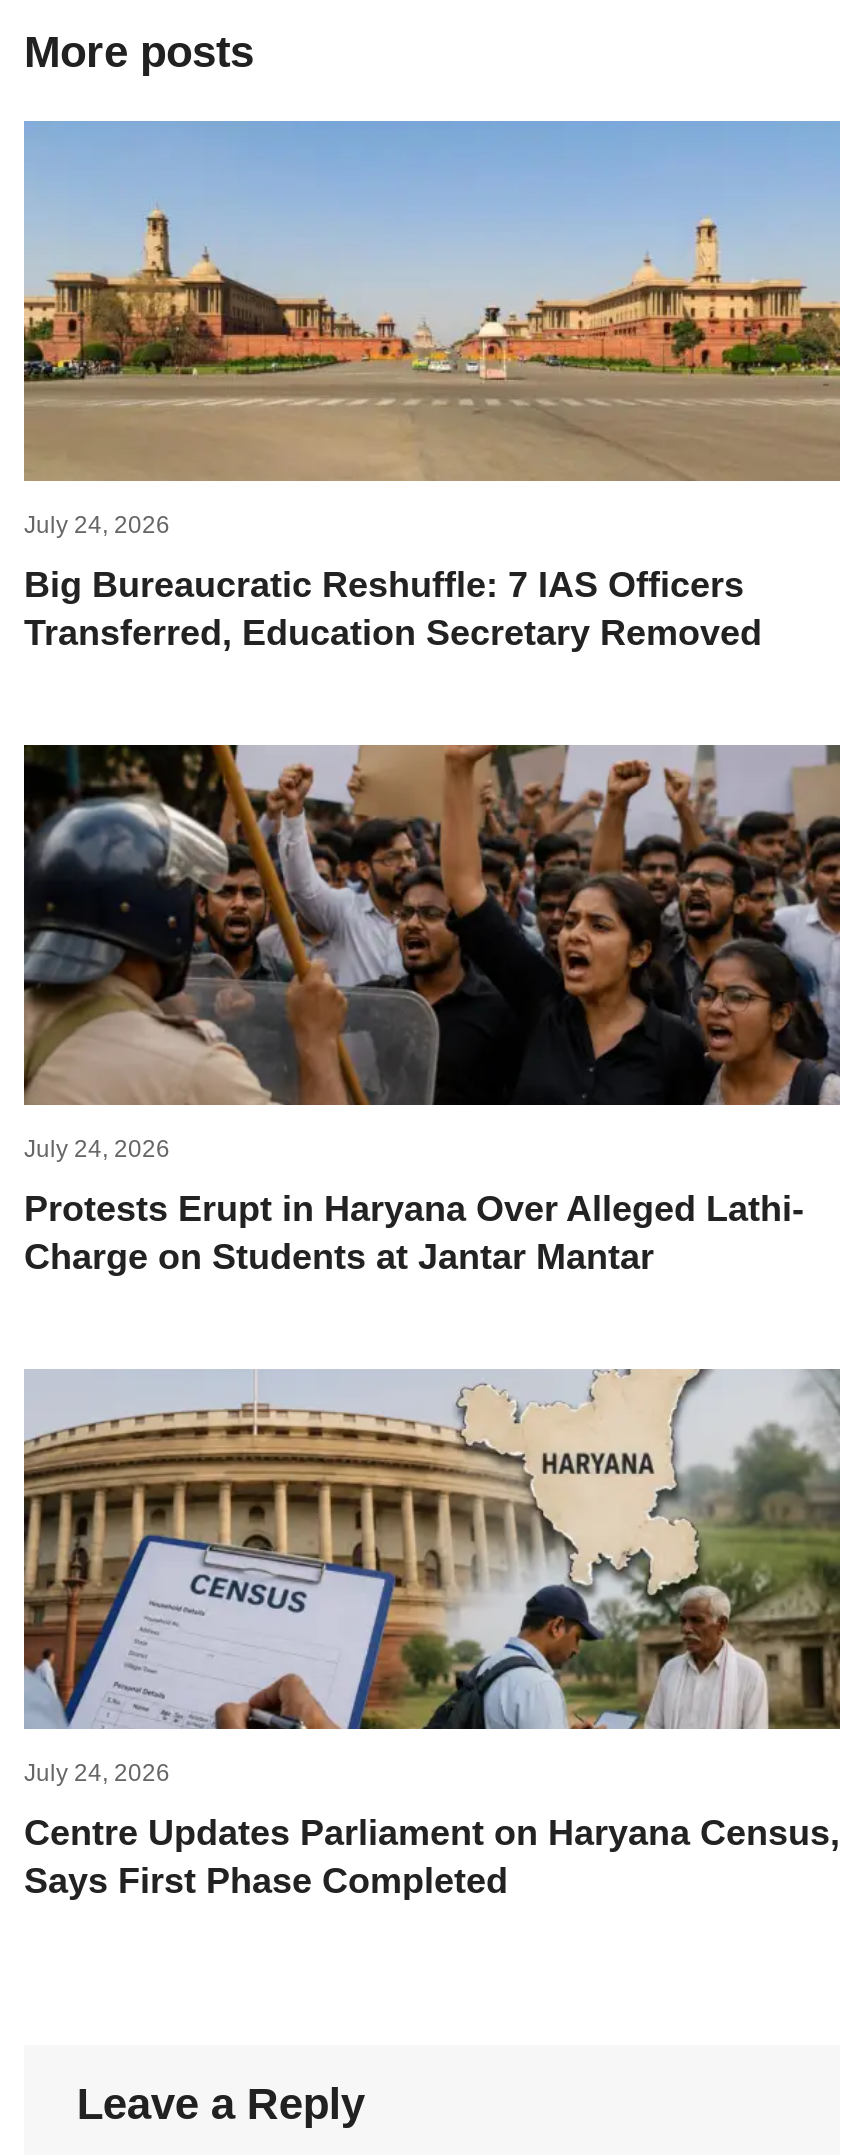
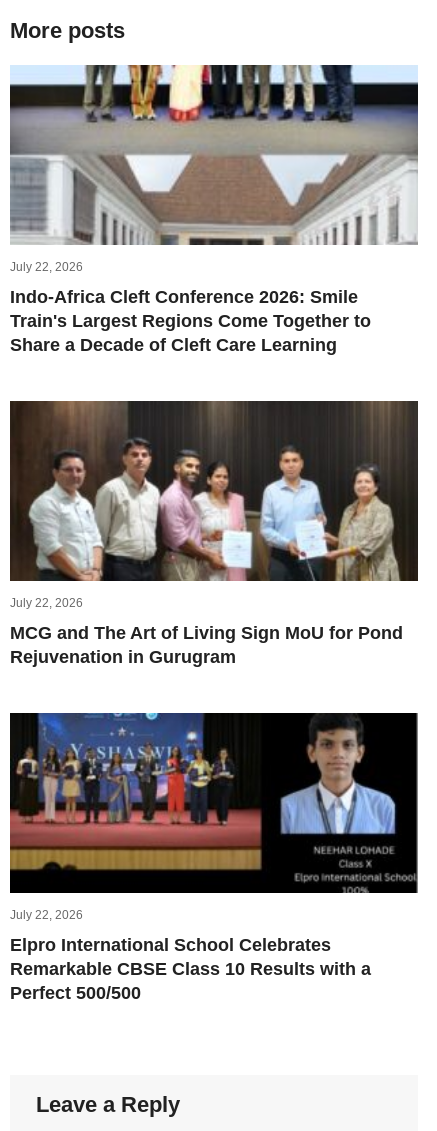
[22,119,842,538] [image] | July 24, 2026 -> [9,64,419,274] [image] | July 22, 2026
[24,564,762,652] Big Bureaucratic Reshuffle: 7 IAS Officers | Transferred, Education Secretary Removed -> [10,287,371,355] Indo-Africa Cleft Conference 2026: Smile | Train's Largest Regions Come Together to | Share a Decade of Cleft Care Learning
[24,743,842,1162] [image] | July 24, 2026 -> [9,400,419,610] [image] | July 22, 2026
[24,1188,804,1276] Protests Erupt in Haryana Over Alleged Lathi- | Charge on Students at Jantar Mantar -> [10,623,403,667] MCG and The Art of Living Sign MoU for Pond | Rejuvenation in Gurugram
[22,1367,842,1786] [image] | July 24, 2026 -> [9,712,418,922] [image] | July 22, 2026
[24,1812,840,1900] Centre Updates Parliament on Haryana Census, | Says First Phase Completed -> [10,935,371,1003] Elpro International School Celebrates | Remarkable CBSE Class 10 Results with a | Perfect 500/500

